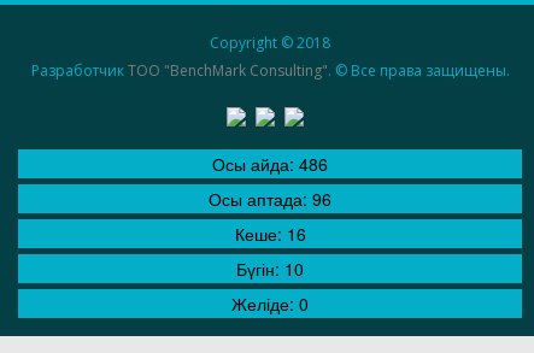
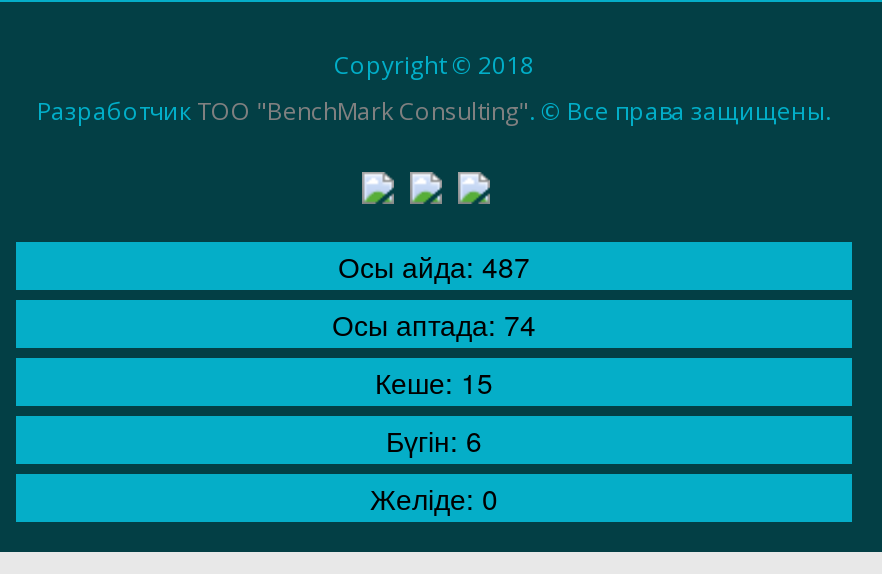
[212,152,328,176] Осы айда: 486 -> [338,246,530,286] Осы айда: 487
[209,187,331,211] Осы аптада: 96 -> [332,304,536,344] Осы аптада: 74
[234,222,306,246] Кеше: 16 -> [375,362,493,402] Кеше: 15
[236,256,304,281] Бүгін: 10 -> [386,420,482,460] Бүгін: 6

